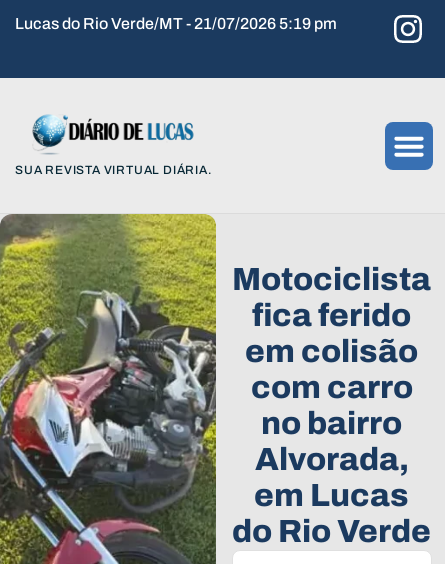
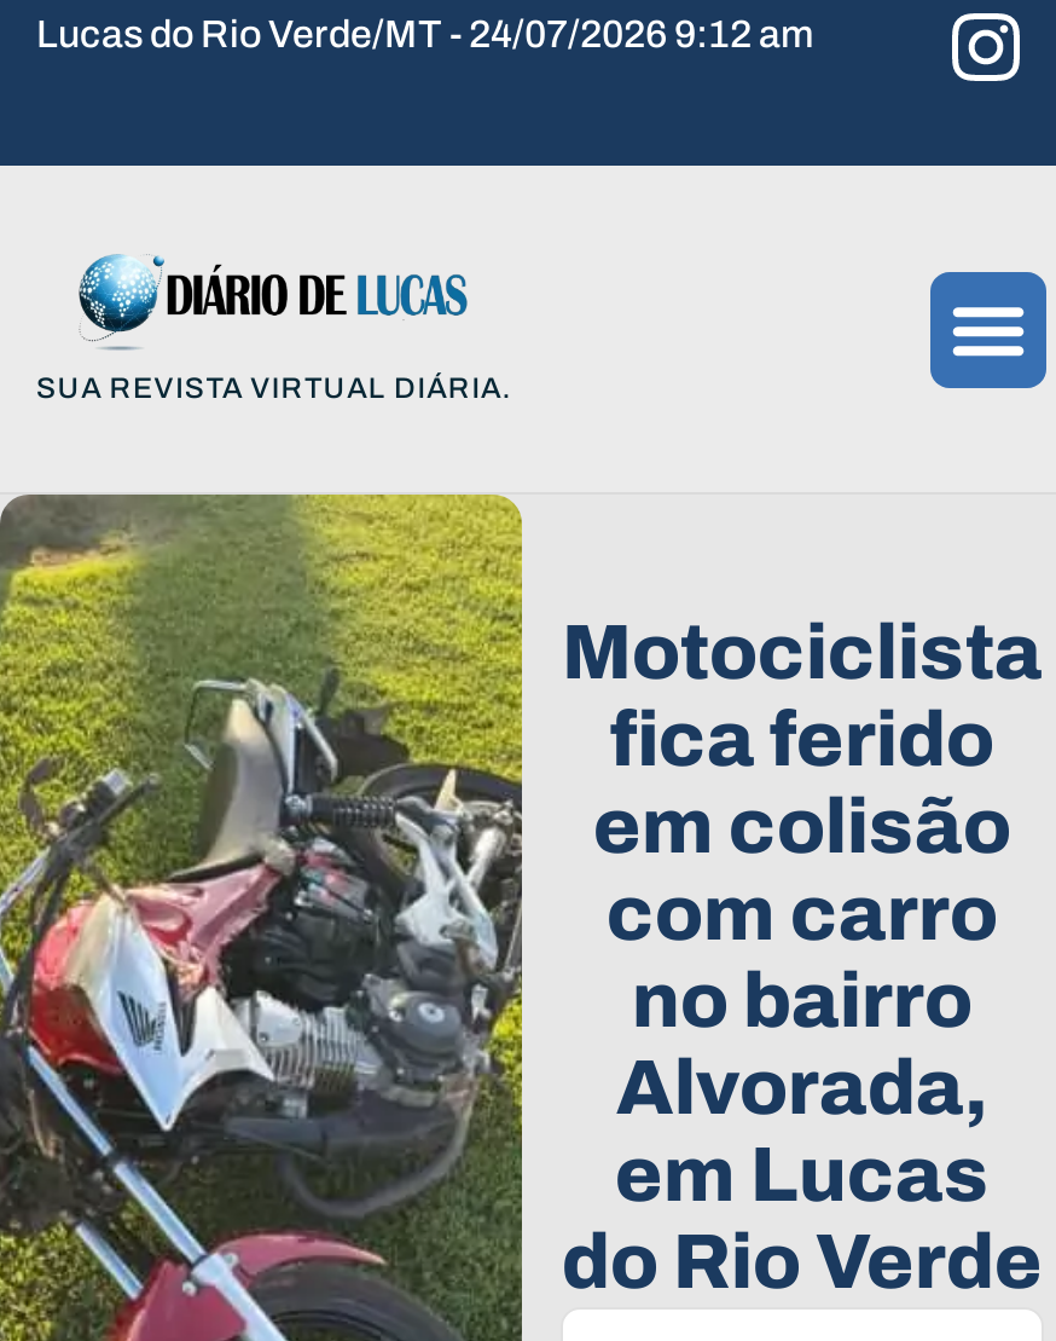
[15,15,337,32] Lucas do Rio Verde/MT - 21/07/2026 5:19 pm -> [36,13,814,54] Lucas do Rio Verde/MT - 24/07/2026 9:12 am

